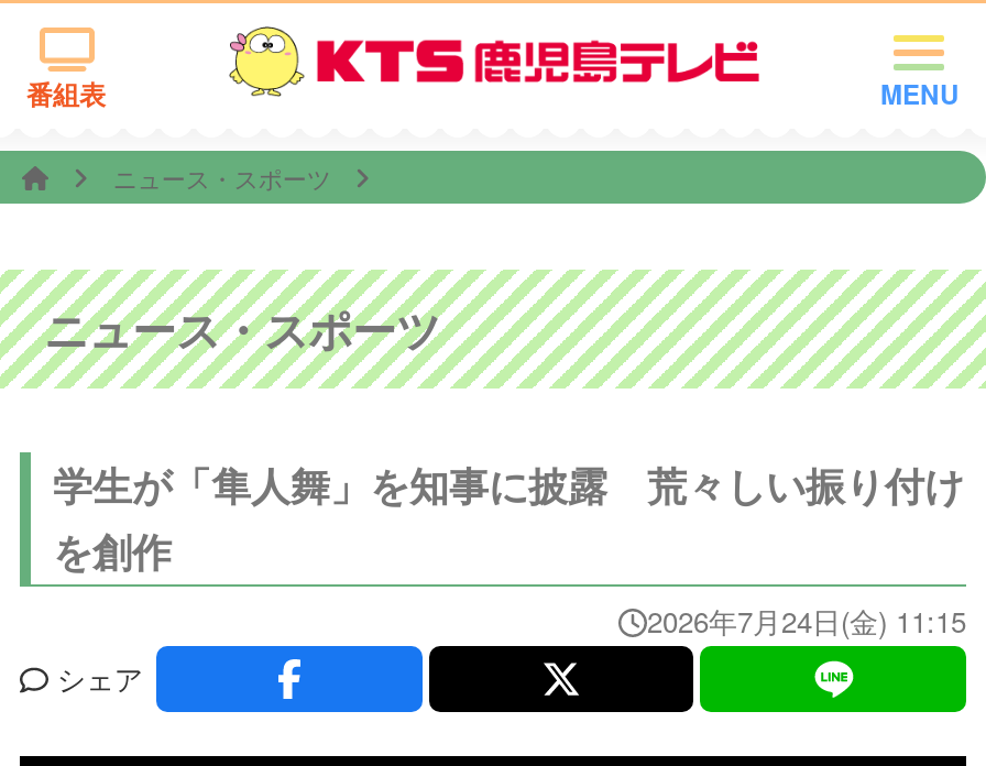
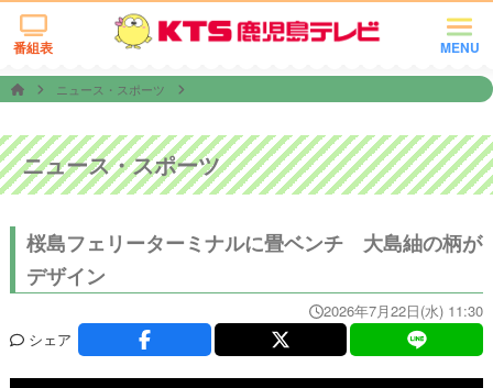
[53,457,966,642] 学生が「隼人舞」を知事に披露 荒々しい振り付け | を創作 | 2026年7月24日(金) 11:15 -> [26,229,483,321] 桜島フェリーターミナルに畳ベンチ 大島紬の柄が | デザイン | 2026年7月22日(水) 11:30

